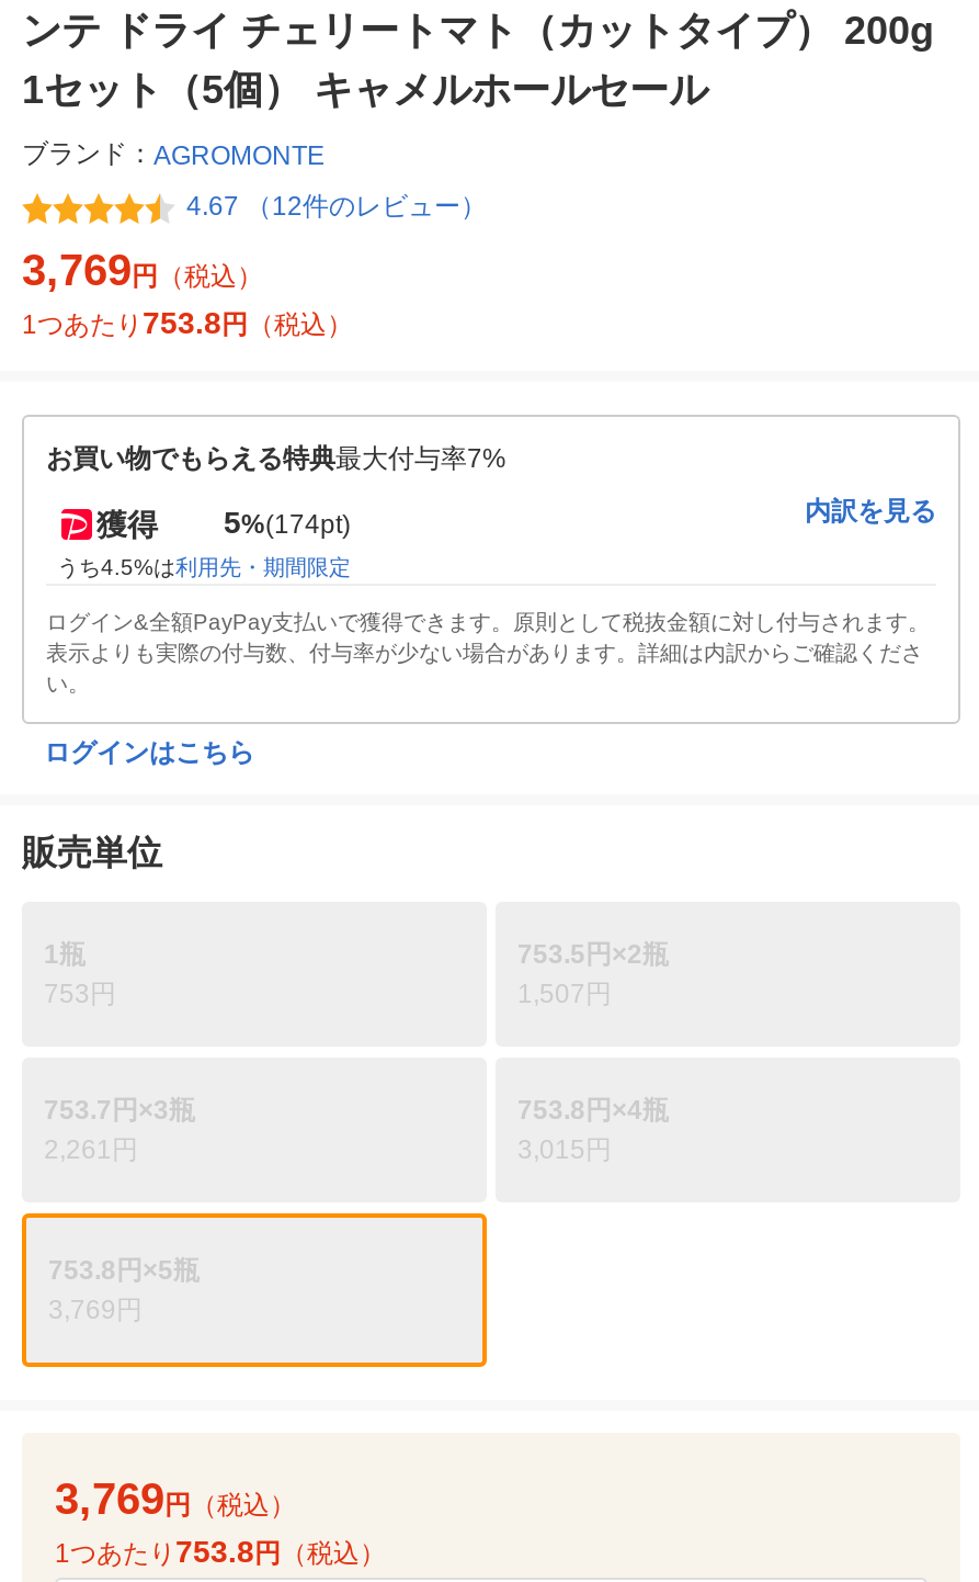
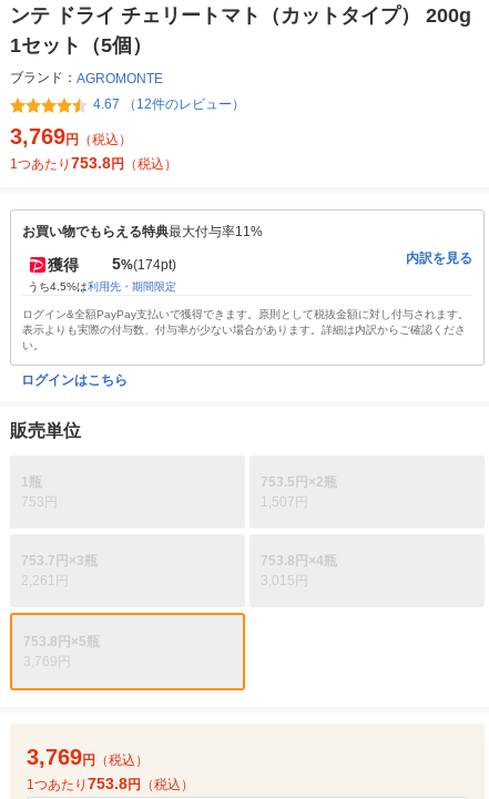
[22,69,708,113] 1セット（5個） キャメルホールセール -> [10,35,152,57] 1セット（5個）
[46,444,506,475] お買い物でもらえる特典最大付与率7% -> [22,224,263,240] お買い物でもらえる特典最大付与率11%

